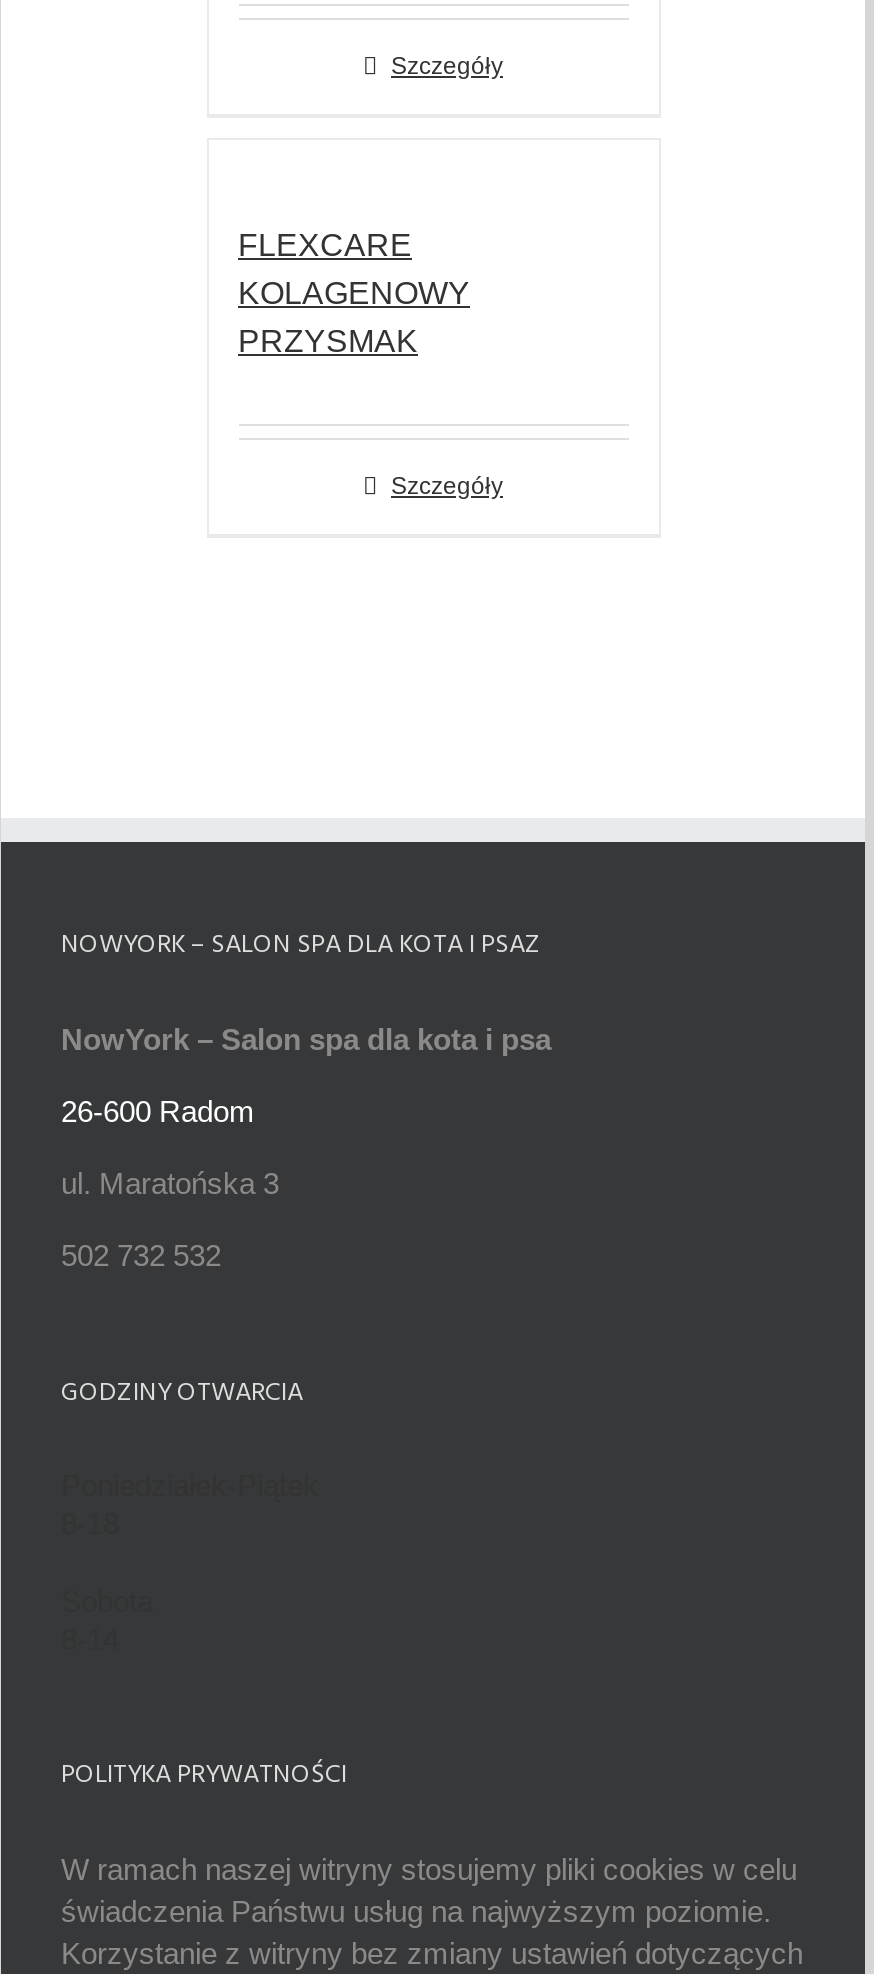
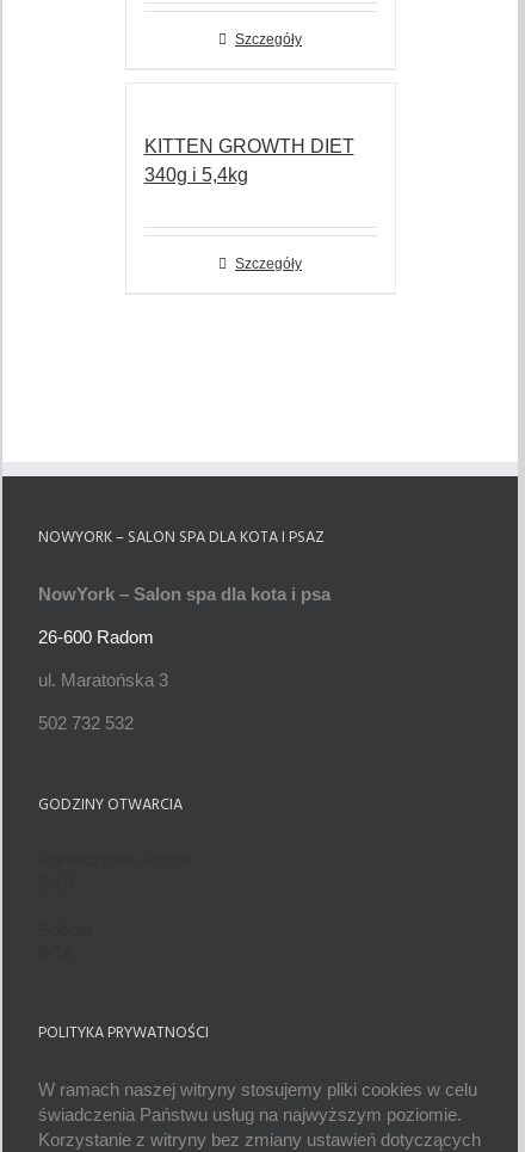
[238,227,470,357] FLEXCARE | KOLAGENOWY | PRZYSMAK -> [144,136,354,185] KITTEN GROWTH DIET | 340g i 5,4kg

